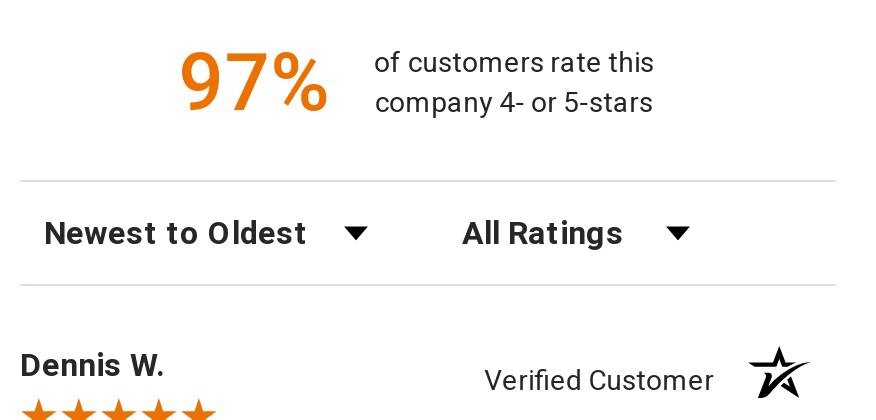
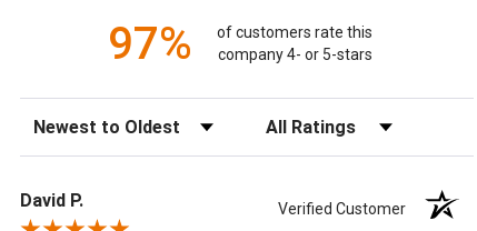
[20,346,164,384] Dennis W. -> [20,190,83,211] David P.

